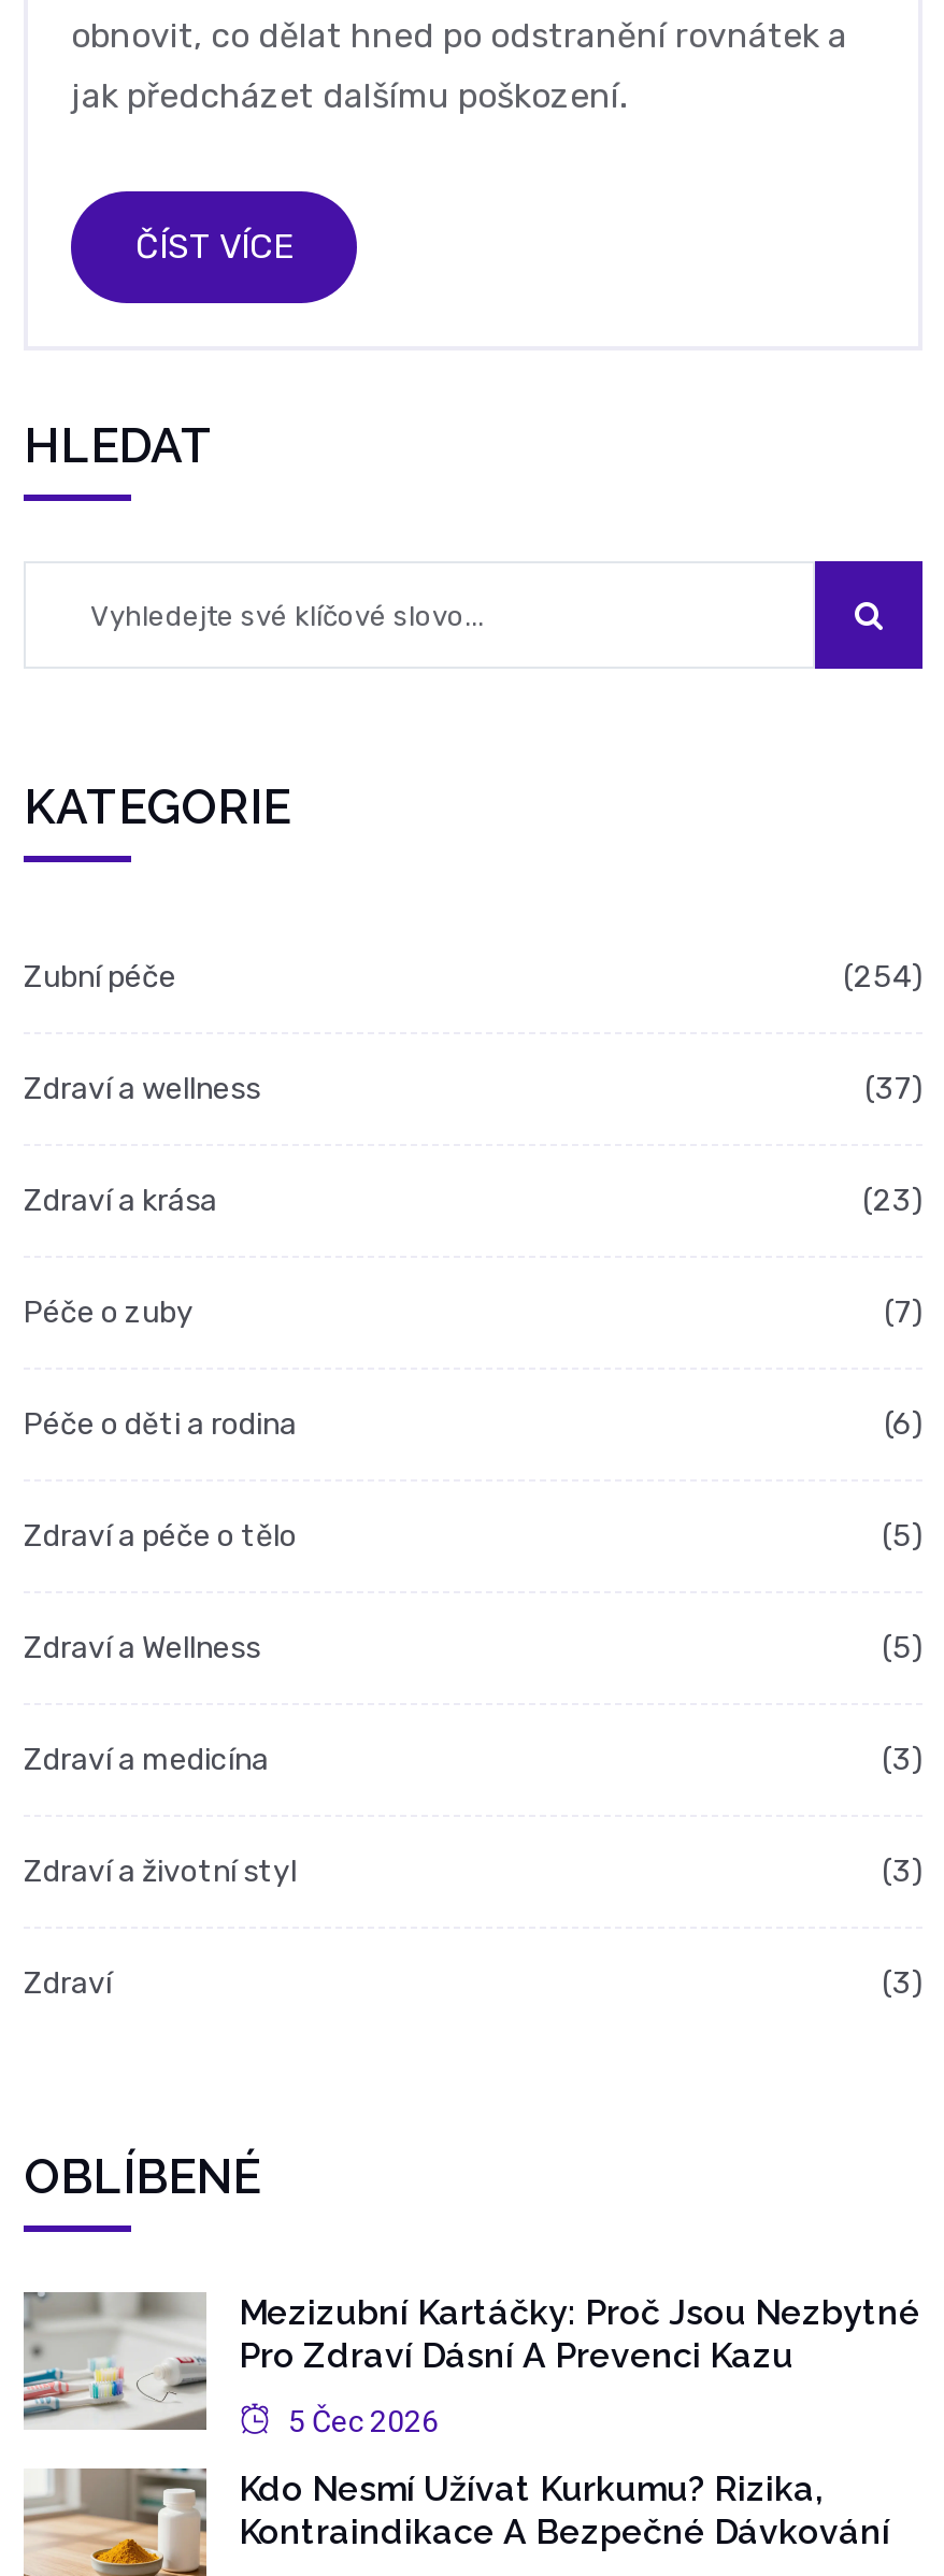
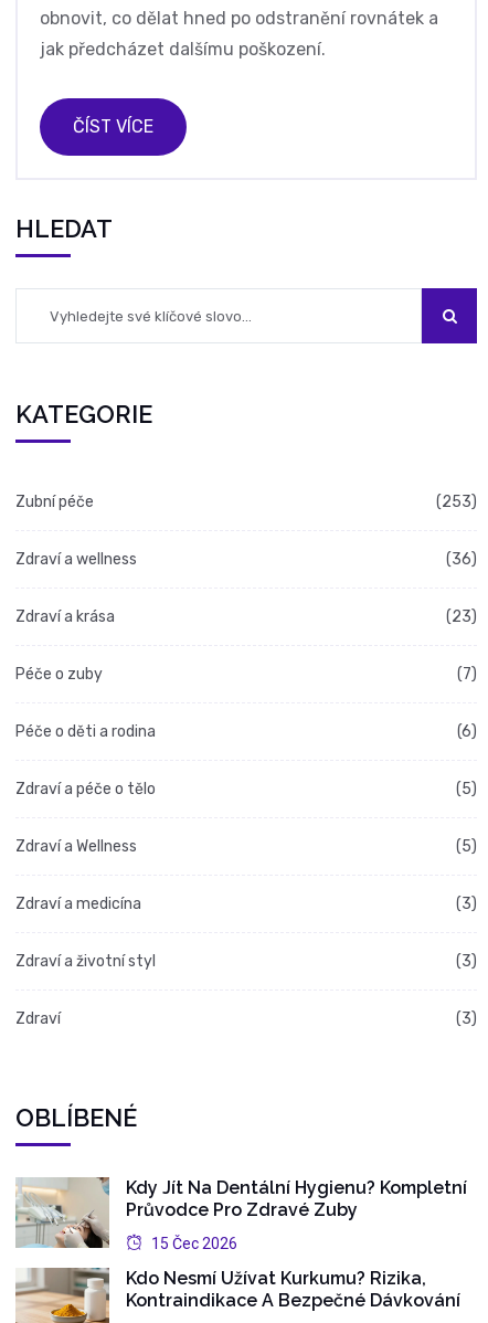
[843,959,922,996] (254) -> [436,493,477,511] (253)
[864,1071,922,1108] (37) -> [446,550,477,569] (36)
[24,2292,920,2432] [image] | Mezizubní Kartáčky: Proč Jsou Nezbytné | Pro Zdraví Dásní A Prevenci Kazu -> [15,1177,467,1249] [image] | Kdy Jít Na Dentální Hygienu? Kompletní | Průvodce Pro Zdravé Zuby
[282,2404,439,2439] 5 Čec 2026 -> [148,1235,237,1252] 15 Čec 2026

